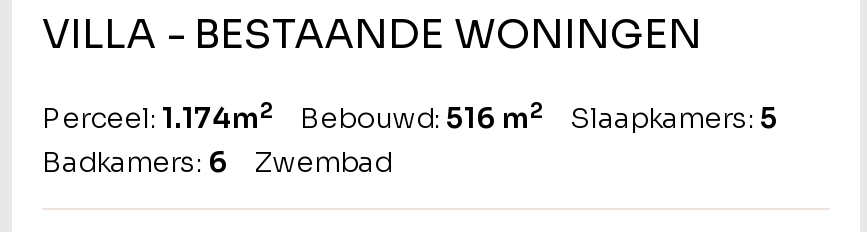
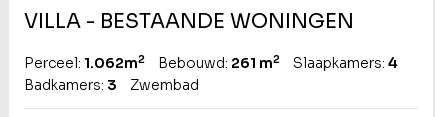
[42,97,274,136] Perceel: 1.174m2 -> [24,53,145,72] Perceel: 1.062m2
[300,97,544,136] Bebouwd: 516 m2 -> [158,53,280,72] Bebouwd: 261 m2
[570,100,778,136] Slaapkamers: 5 -> [293,54,398,72] Slaapkamers: 4
[42,144,392,180] Badkamers: 6 Zwembad -> [24,76,199,94] Badkamers: 3 Zwembad

